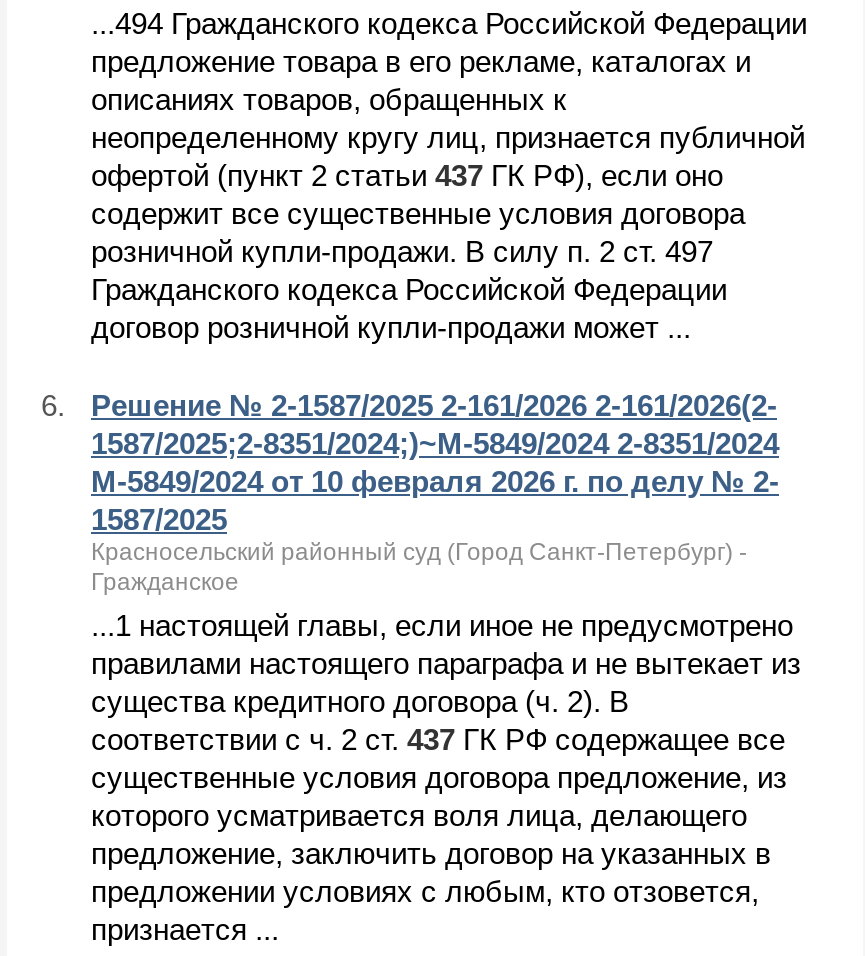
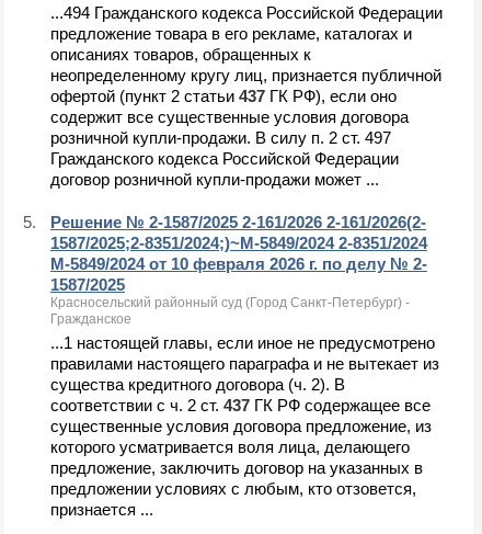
[41,388,777,422] 6. Решение № 2-1587/2025 2-161/2026 2-161/2026(2- -> [23,213,426,231] 5. Решение № 2-1587/2025 2-161/2026 2-161/2026(2-

